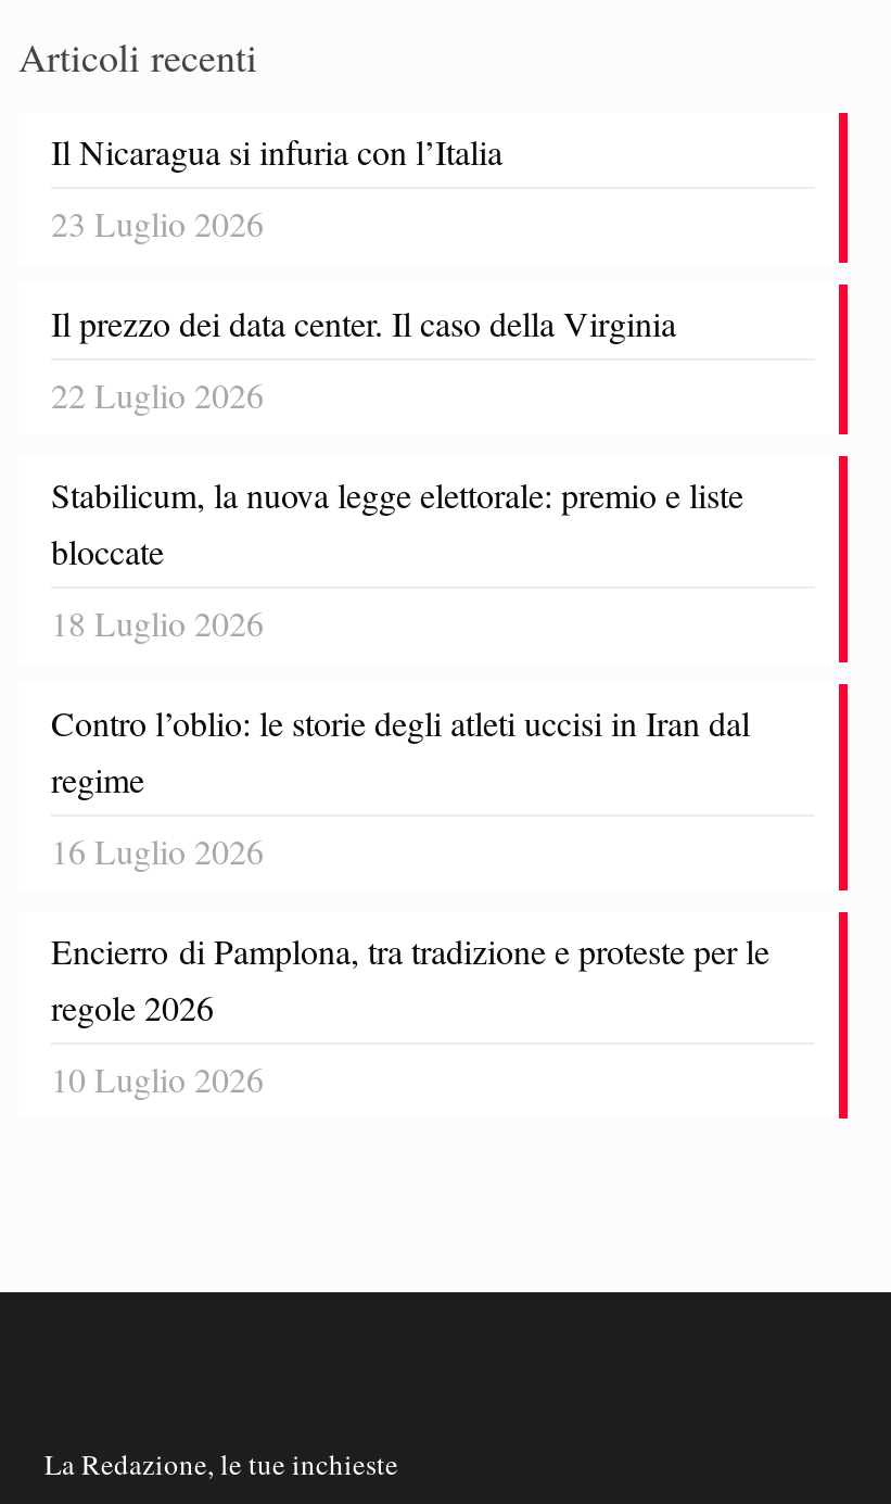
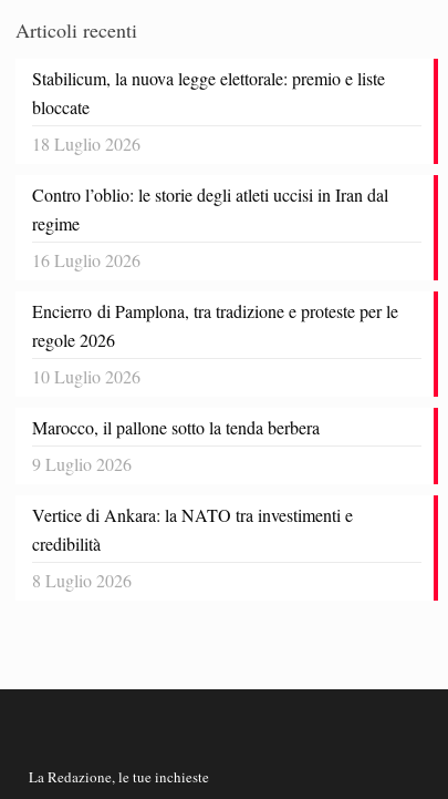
[51,129,676,418] Il Nicaragua si infuria con l’Italia | 23 Luglio 2026 | Il prezzo dei data center. Il caso della Virginia | 22 Luglio 2026 -> none
moved [51,472,769,1102] -> [32,67,398,388]: Stabilicum, la nuova legge elettorale: premio e liste | bloccate | 18 Luglio 2026 | ... | regole 2026 | 10 Luglio 2026
none -> [32,416,353,592] Marocco, il pallone sotto la tenda berbera | 9 Luglio 2026 | Vertice di Ankara: la NATO tra investimenti e | credibilità | 8 Luglio 2026

